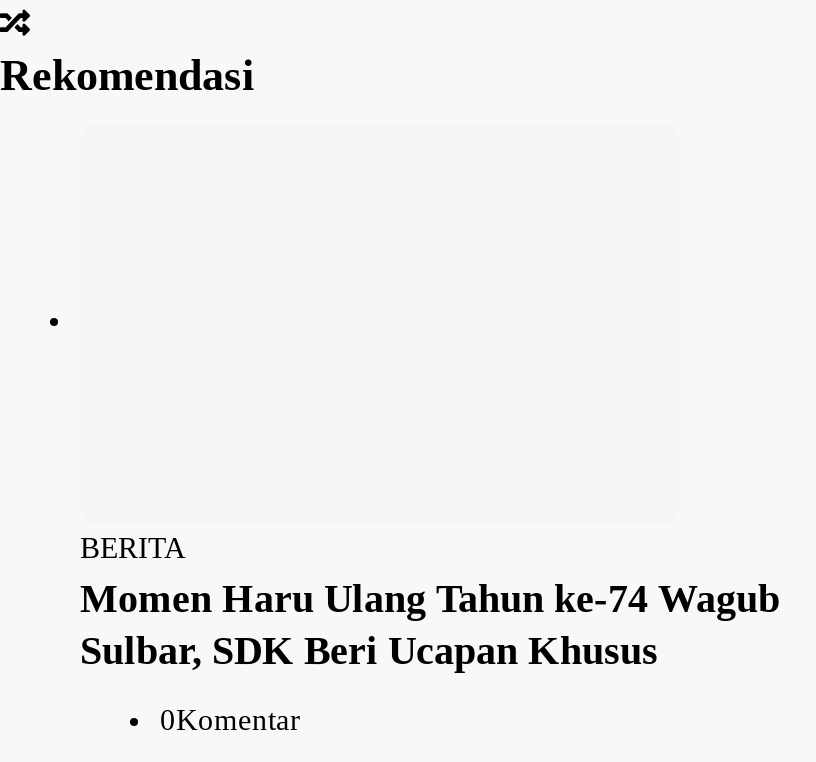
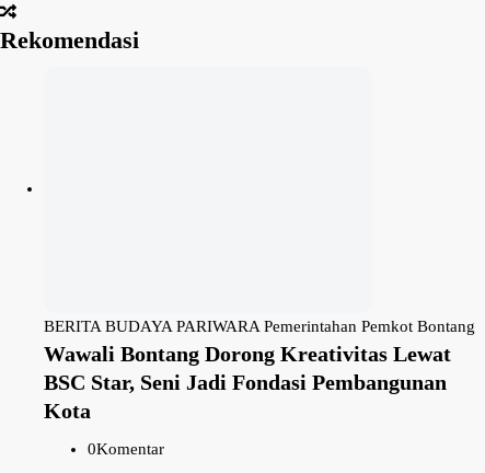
[80,532,780,672] BERITA | Momen Haru Ulang Tahun ke-74 Wagub | Sulbar, SDK Beri Ucapan Khusus -> [44,317,475,423] BERITA BUDAYA PARIWARA Pemerintahan Pemkot Bontang | Wawali Bontang Dorong Kreativitas Lewat | BSC Star, Seni Jadi Fondasi Pembangunan | Kota

